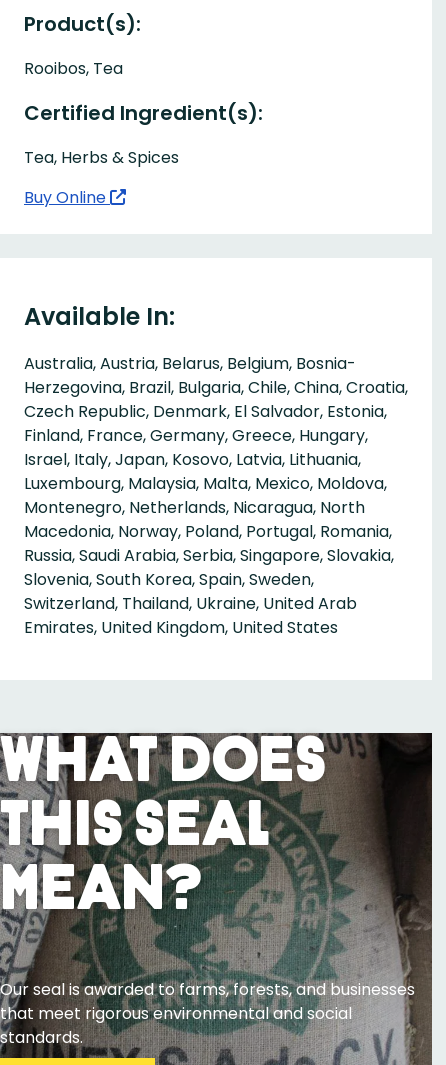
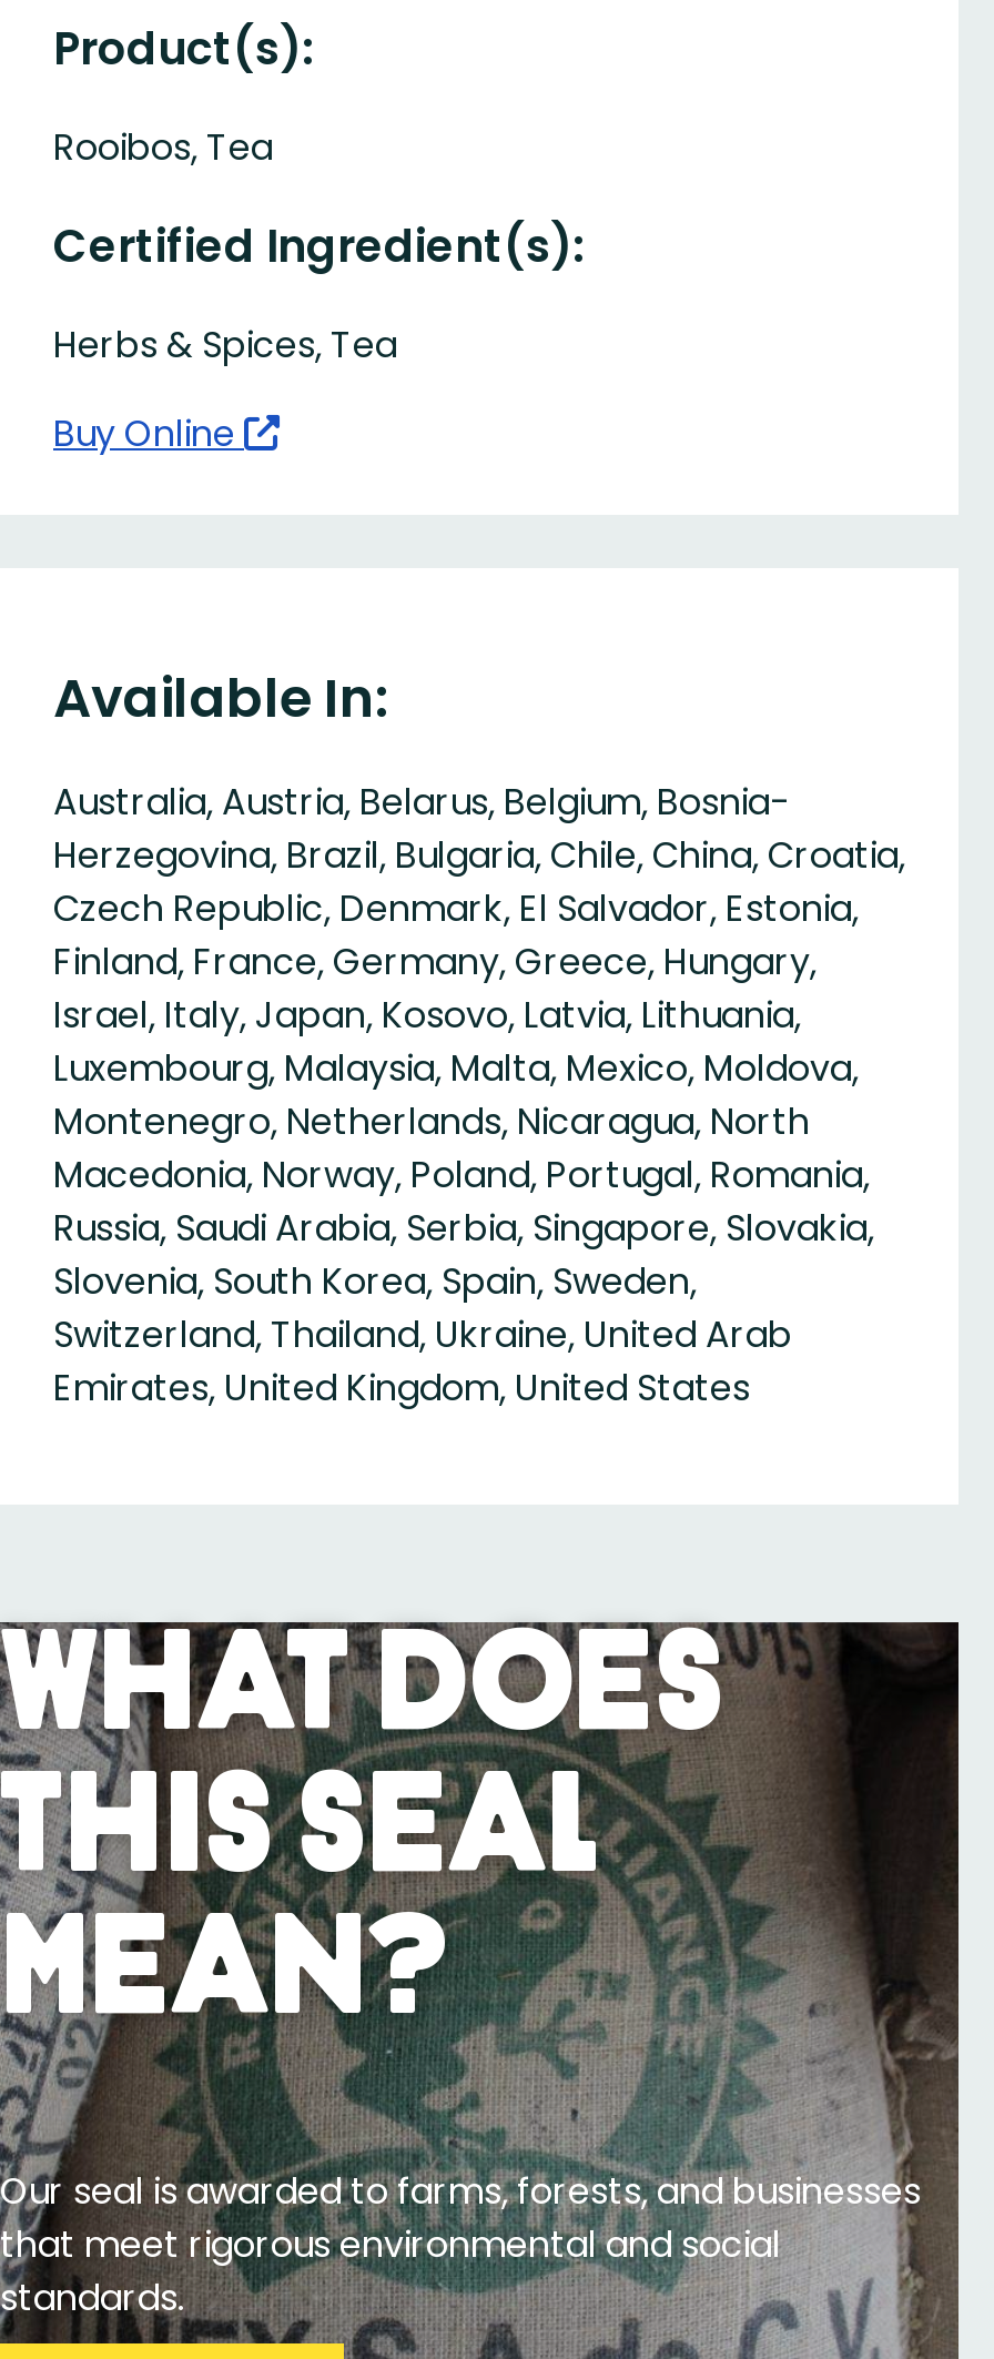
[24,146,179,169] Tea, Herbs & Spices -> [53,320,397,371] Herbs & Spices, Tea

